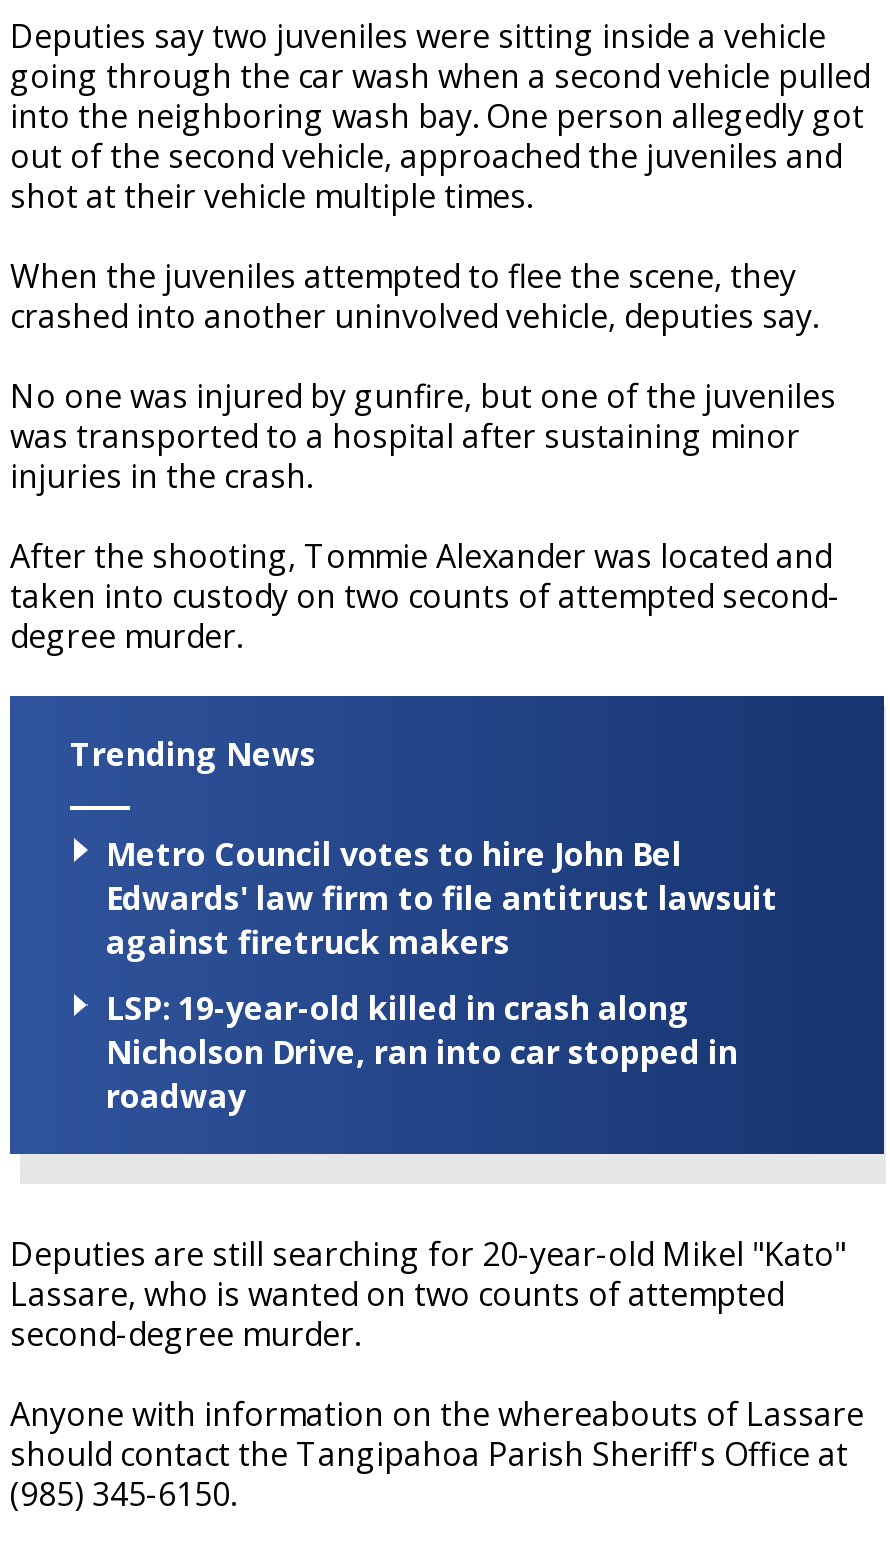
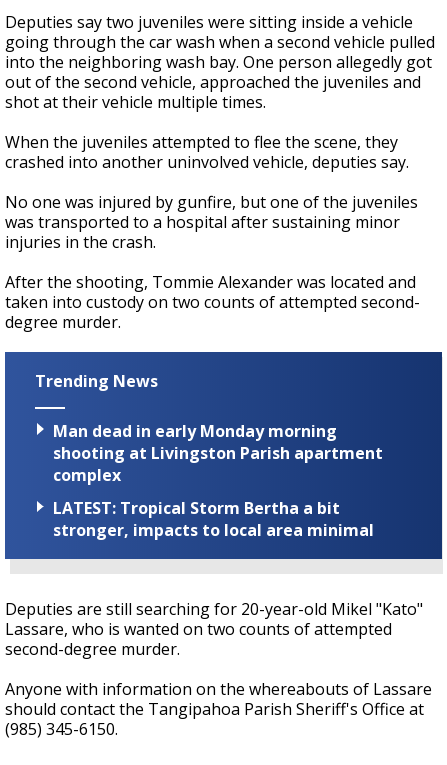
[106,832,778,964] Metro Council votes to hire John Bel | Edwards' law firm to file antitrust lawsuit | against firetruck makers -> [53,420,383,486] Man dead in early Monday morning | shooting at Livingston Parish apartment | complex
[106,987,738,1119] LSP: 19-year-old killed in crash along | Nicholson Drive, ran into car stopped in | roadway -> [53,497,374,541] LATEST: Tropical Storm Bertha a bit | stronger, impacts to local area minimal

